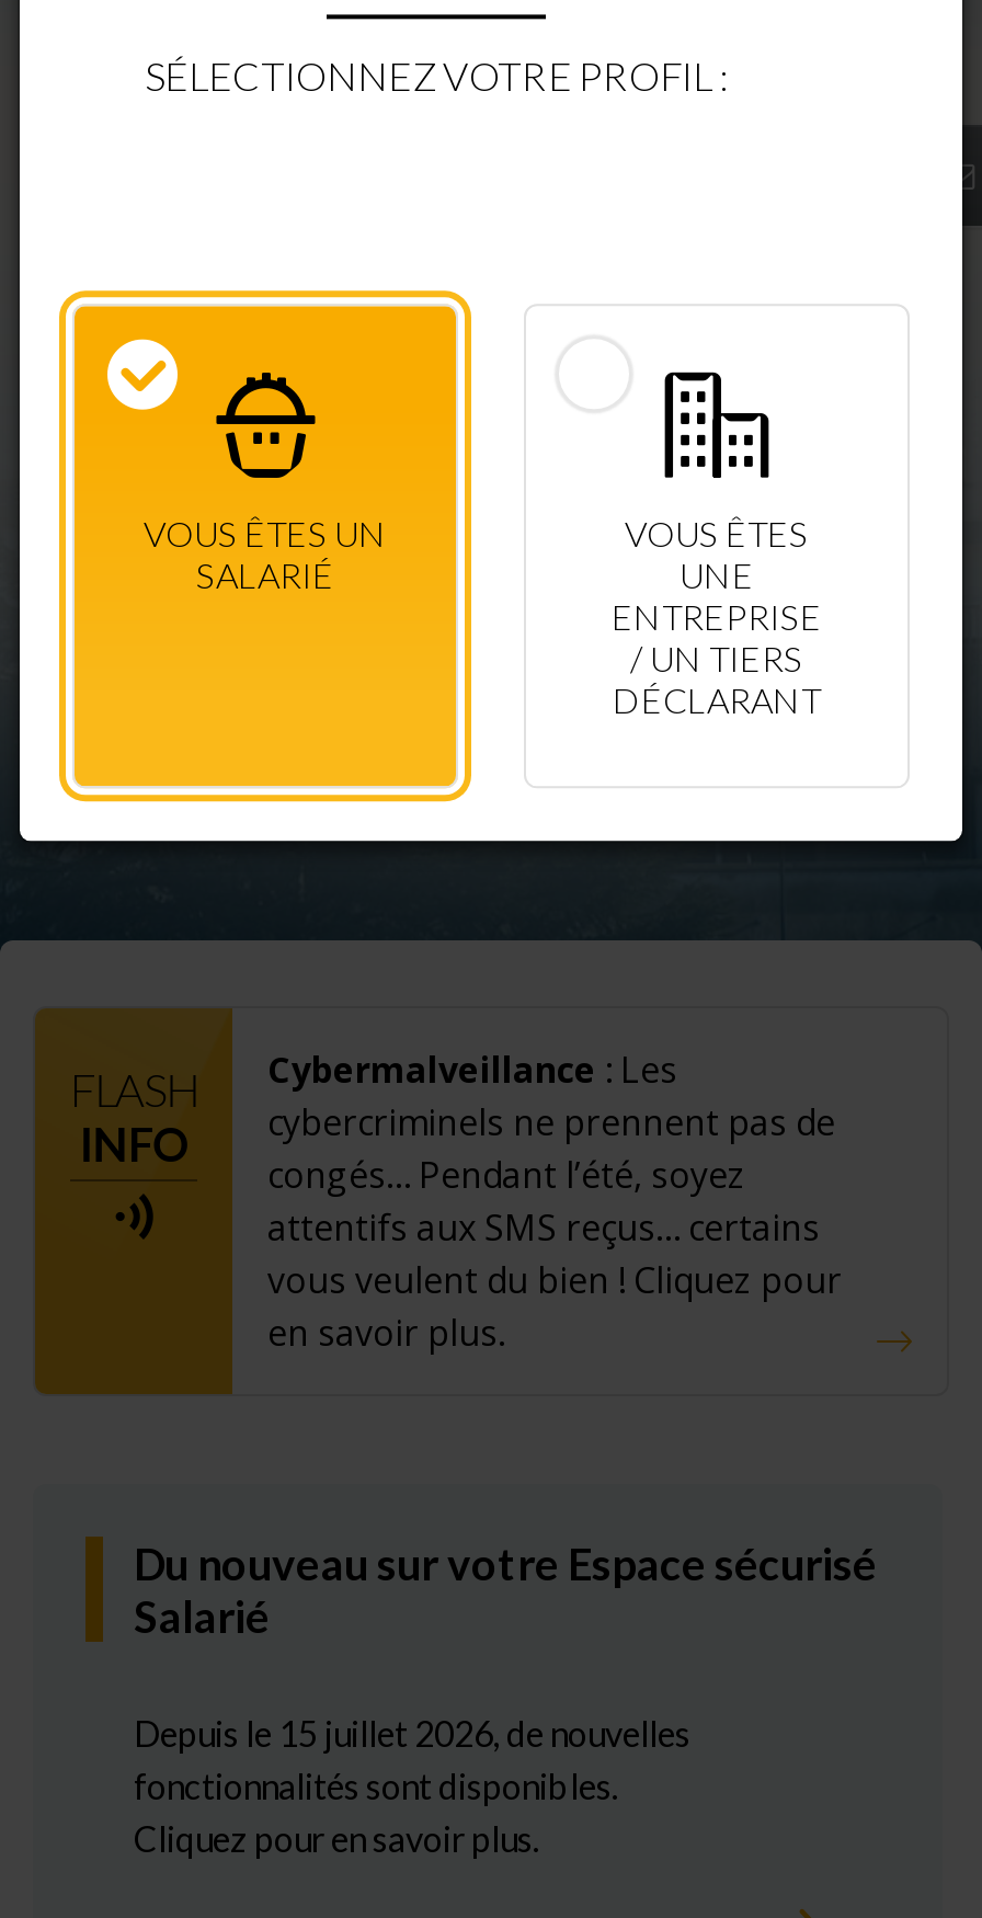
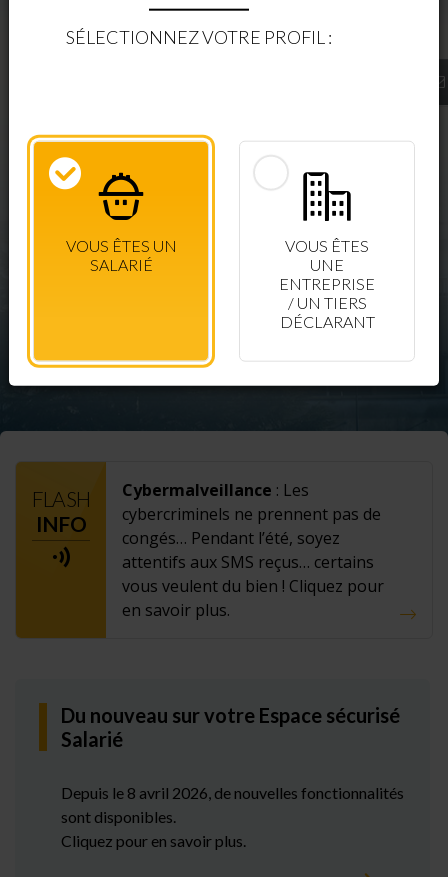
[134,1712,690,1806] Depuis le 15 juillet 2026, de nouvelles | fonctionnalités sont disponibles. -> [61,783,404,826] Depuis le 8 avril 2026, de nouvelles fonctionnalités | sont disponibles.

